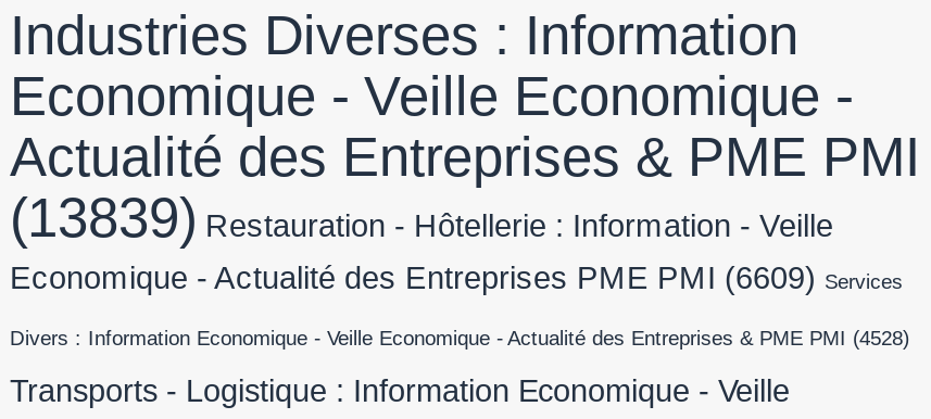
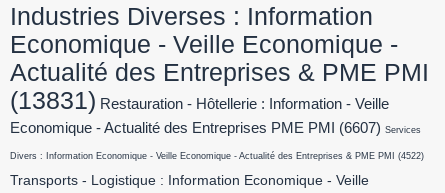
[10,187,833,248] (13839) Restauration - Hôtellerie : Information - Veille -> [10,86,389,114] (13831) Restauration - Hôtellerie : Information - Veille
[10,261,903,296] Economique - Actualité des Entreprises PME PMI (6609) Services -> [10,120,421,136] Economique - Actualité des Entreprises PME PMI (6607) Services
[10,328,909,350] Divers : Information Economique - Veille Economique - Actualité des Entreprises & PME PMI (4528) -> [10,151,424,161] Divers : Information Economique - Veille Economique - Actualité des Entreprises & PME PMI (4522)

